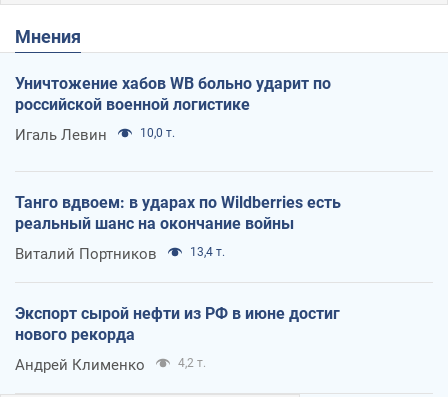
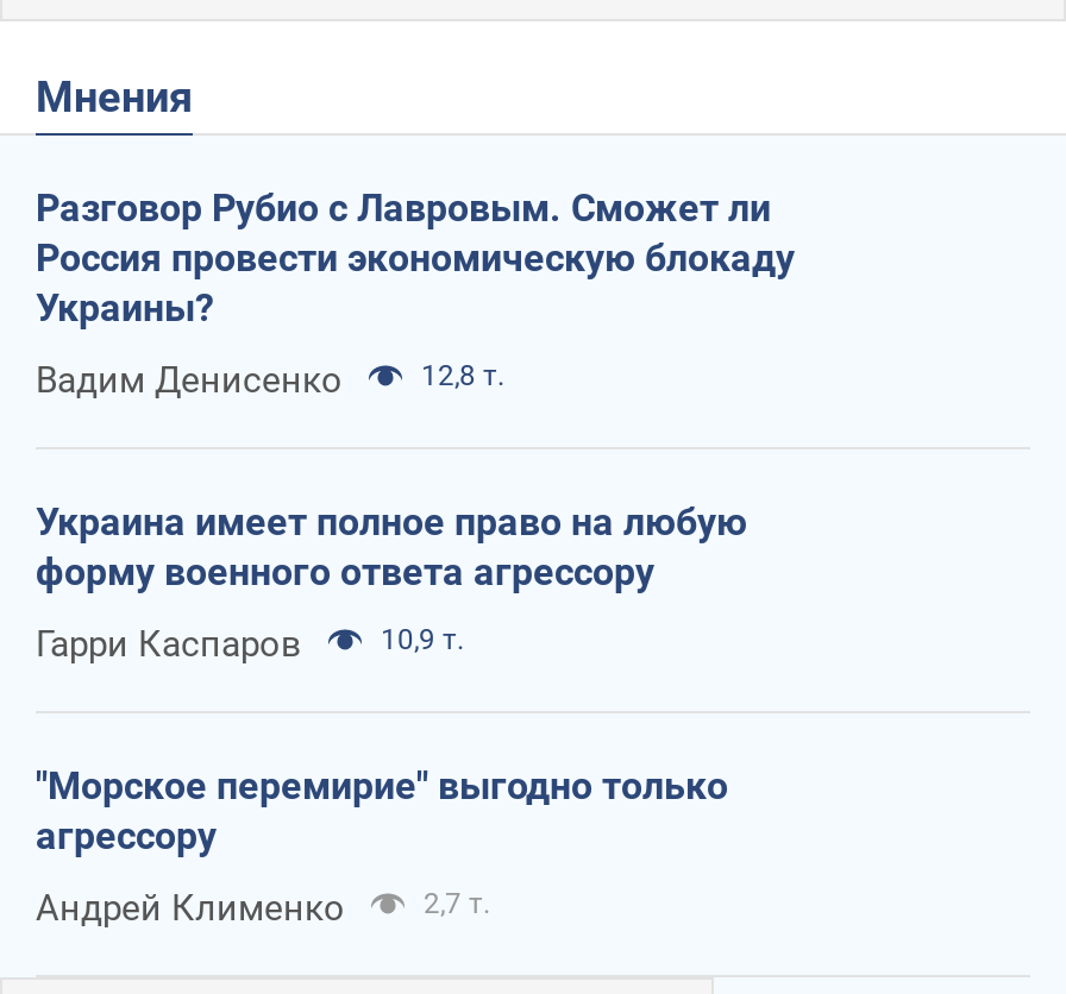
[15,74,331,114] Уничтожение хабов WB больно ударит по | российской военной логистике -> [36,185,795,330] Разговор Рубио с Лавровым. Сможет ли | Россия провести экономическую блокаду | Украины?
[15,126,175,144] Игаль Левин | 10,0 т. -> [36,358,504,401] Вадим Денисенко | 12,8 т.
[15,193,341,233] Танго вдвоем: в ударах по Wildberries есть | реальный шанс на окончание войны -> [36,499,747,594] Украина имеет полное право на любую | форму военного ответа агрессору
[15,245,225,263] Виталий Портников | 13,4 т. -> [36,622,464,665] Гарри Каспаров | 10,9 т.
[15,304,340,344] Экспорт сырой нефти из РФ в июне достиг | нового рекорда -> [36,763,728,858] "Морское перемирие" выгодно только | агрессору
[178,356,206,370] 4,2 т. -> [424,886,490,920] 2,7 т.

